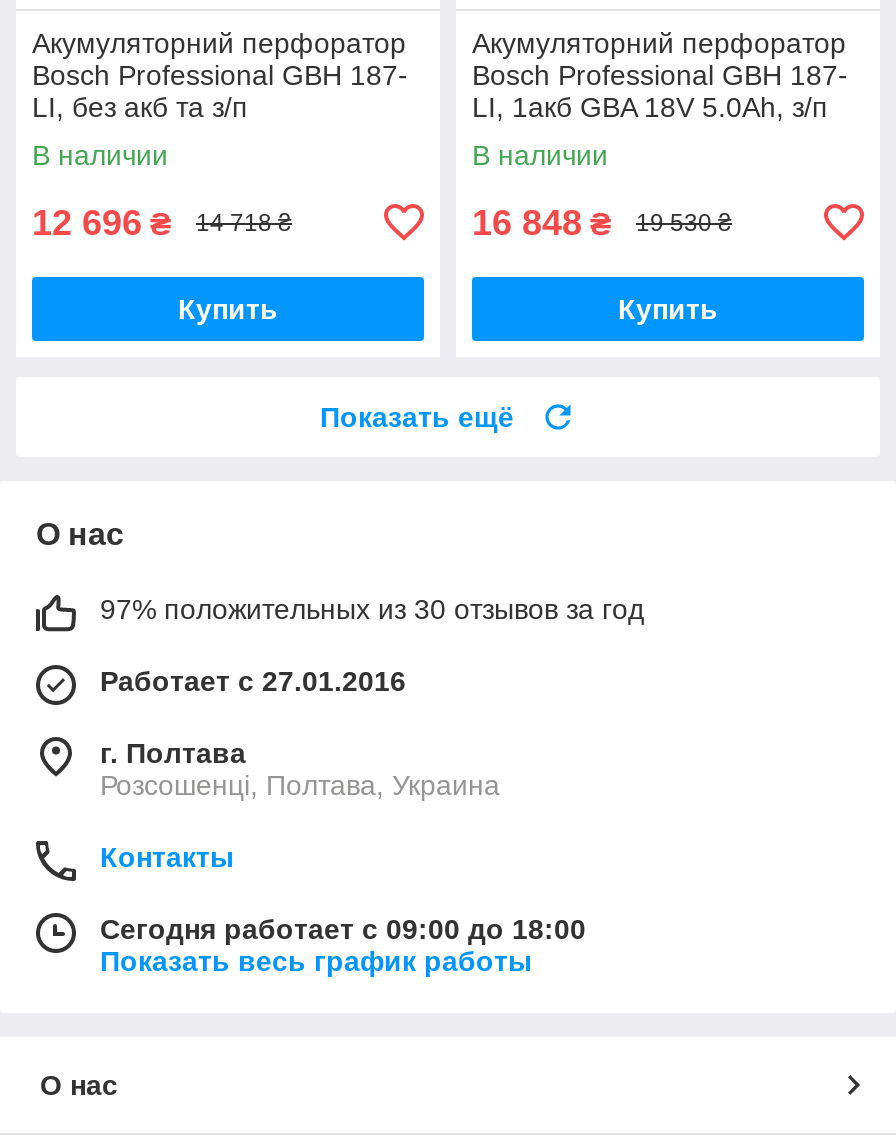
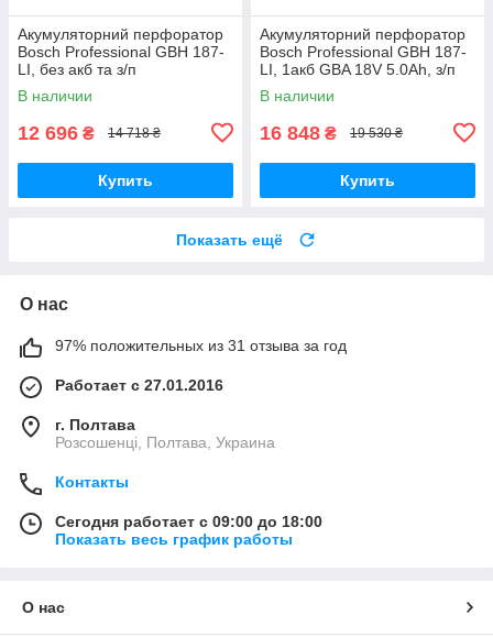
[100,593,644,625] 97% положительных из 30 отзывов за год -> [55,336,347,354] 97% положительных из 31 отзыва за год

